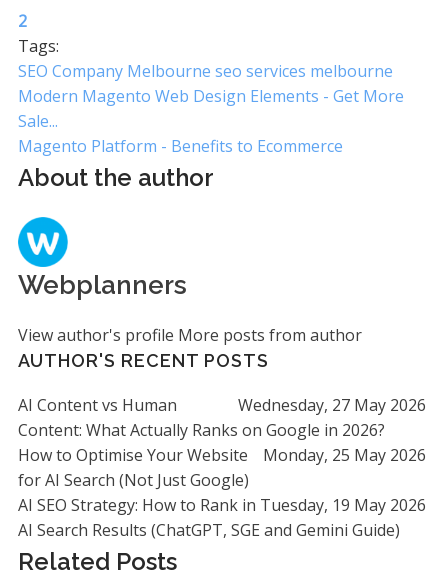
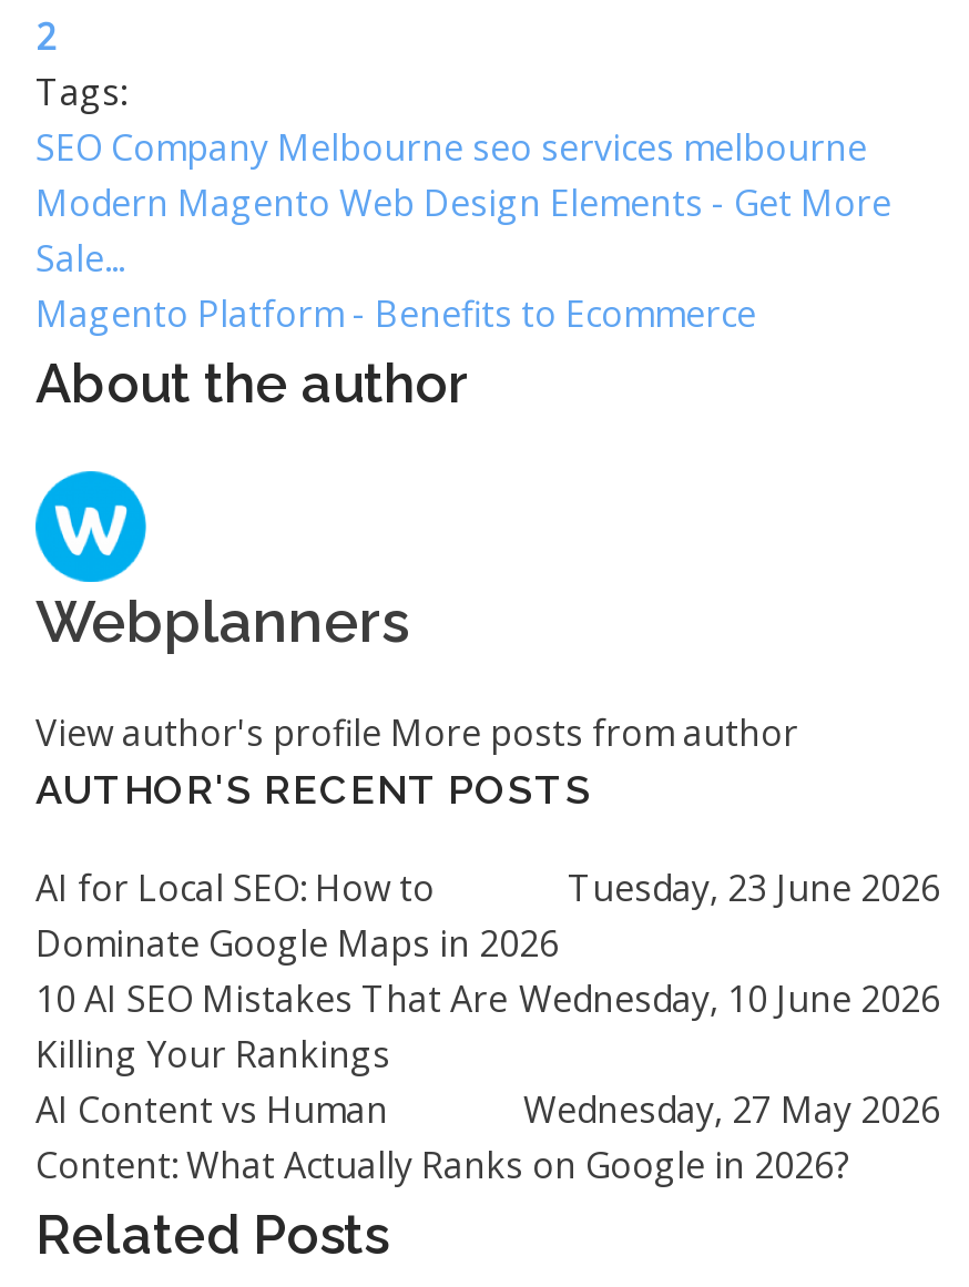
none -> [35,864,940,1079] Tuesday, 23 June 2026 | AI for Local SEO: How to | Dominate Google Maps in 2026 | Wednesday, 10 June 2026 | 10 AI SEO Mistakes That Are | Killing Your Rankings
moved [18,394,426,441] -> [35,1085,940,1189]: Wednesday, 27 May 2026 | AI Content vs Human | Content: What Actually Ranks on Google in 2026?
[18,444,426,541] Monday, 25 May 2026 | How to Optimise Your Website | for AI Search (Not Just Google) | Tuesday, 19 May 2026 | AI SEO Strategy: How to Rank in | AI Search Results (ChatGPT, SGE and Gemini Guide) -> none

